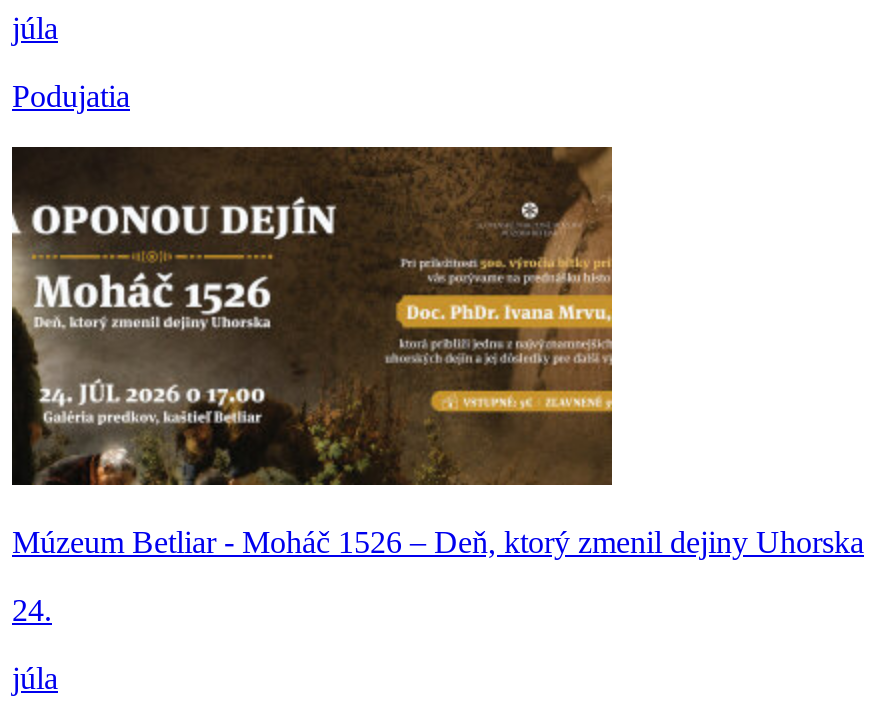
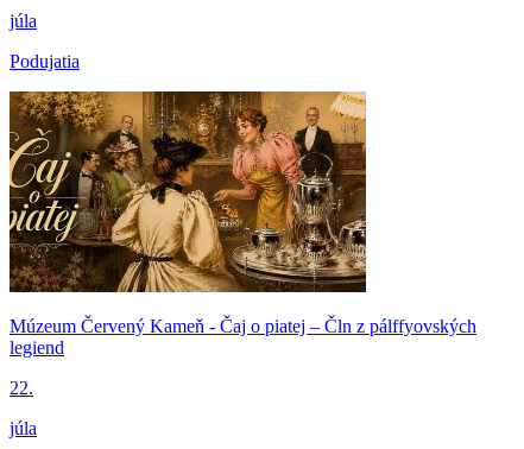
[12,145,864,559] [image] | Múzeum Betliar - Moháč 1526 – Deň, ktorý zmenil dejiny Uhorska -> [8,90,476,357] [image] | Múzeum Červený Kameň - Čaj o piatej – Čln z pálffyovských | legiend
[12,593,52,627] 24. -> [10,378,33,398] 22.

